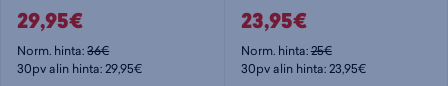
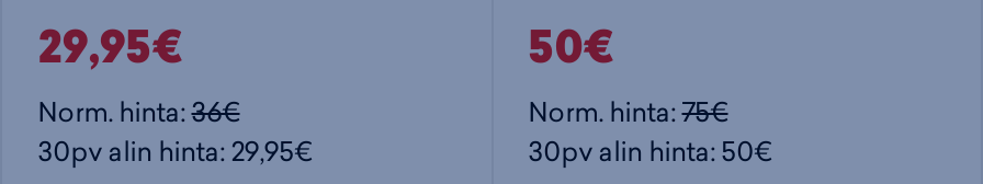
[241,6,307,36] 23,95€ -> [528,13,614,79] 50€
[241,42,332,59] Norm. hinta: 25€ -> [528,92,728,129] Norm. hinta: 75€
[241,60,366,77] 30pv alin hinta: 23,95€ -> [528,132,772,169] 30pv alin hinta: 50€

